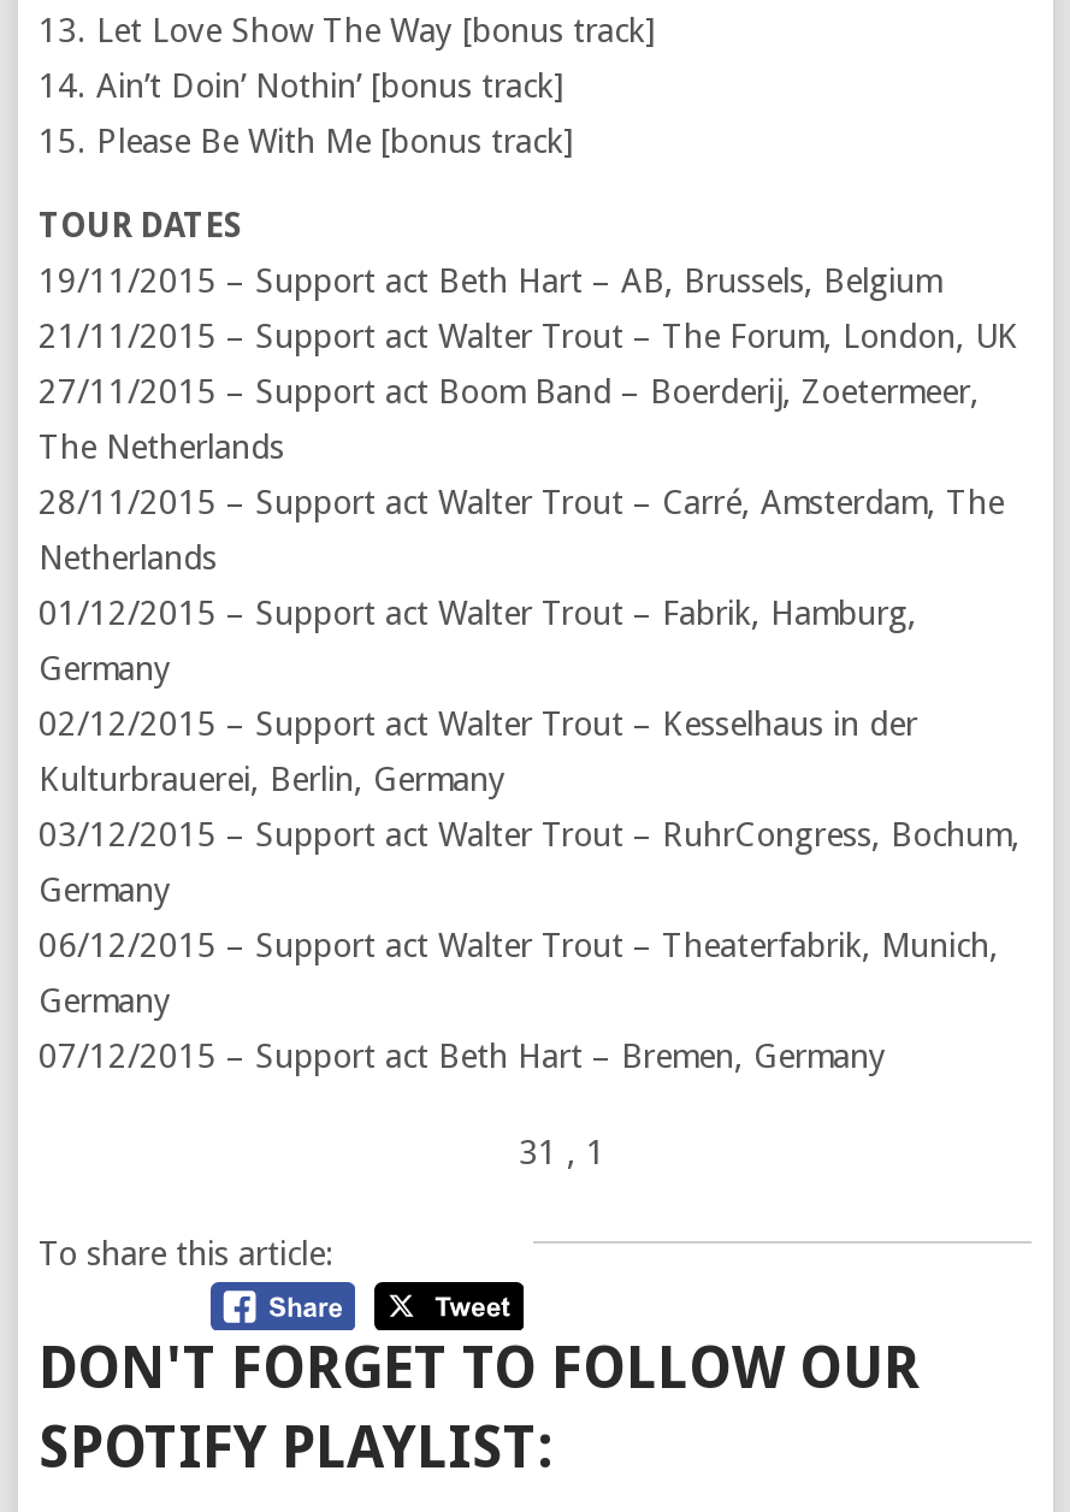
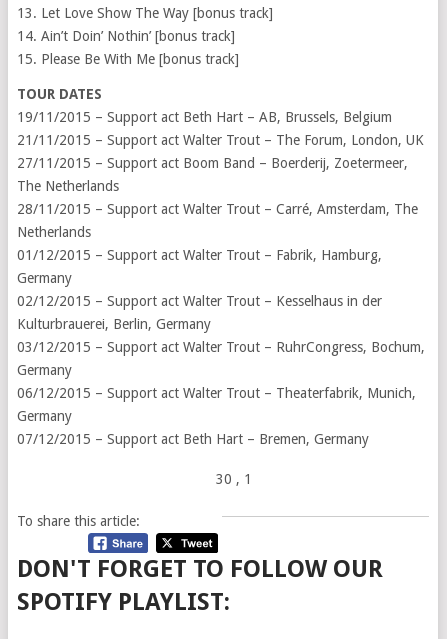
[509,1133,605,1171] 31, 1 -> [212,471,252,487] 30, 1

